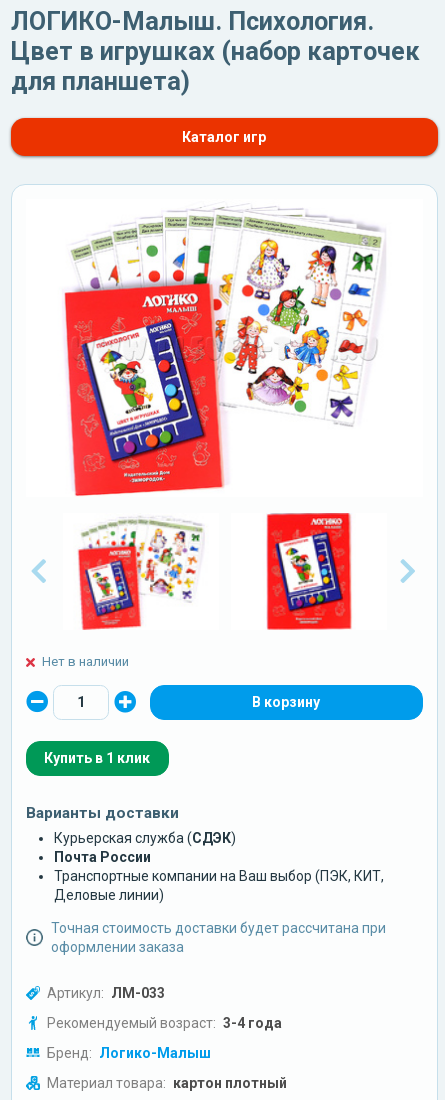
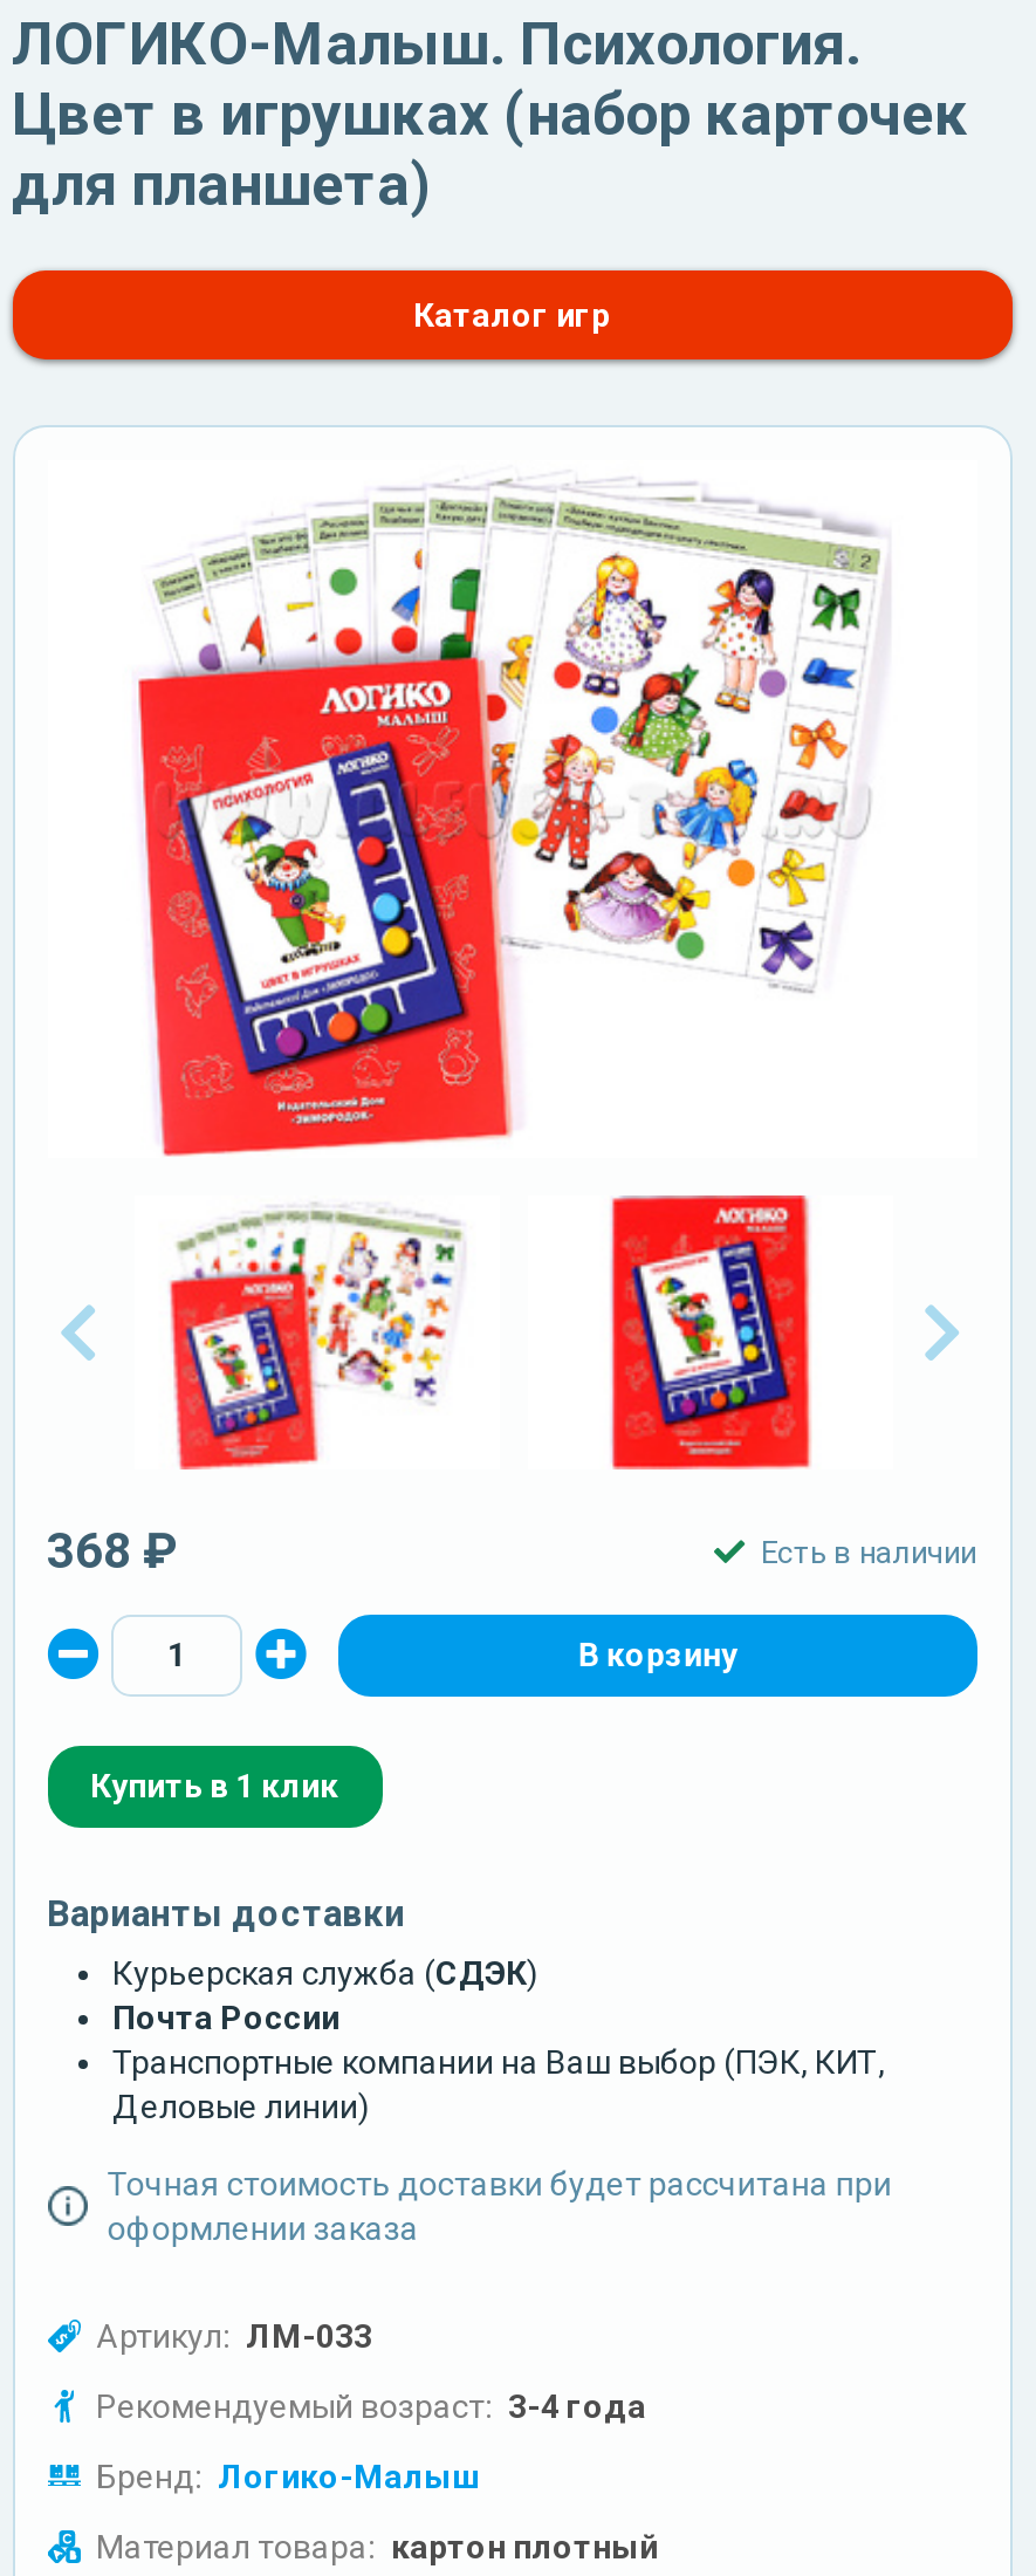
[41,654,128,669] Нет в наличии -> [47,1523,976,1580] 368 ₽ | Есть в наличии

